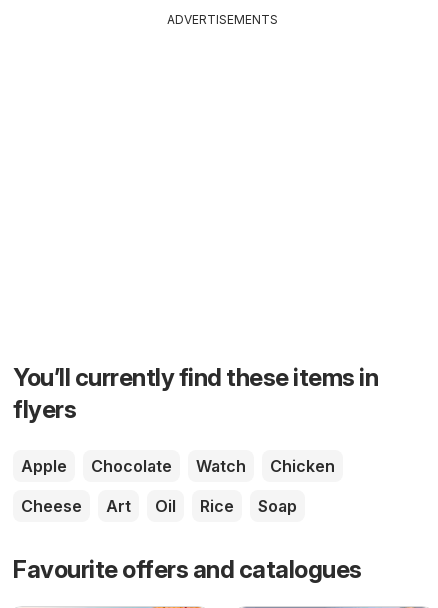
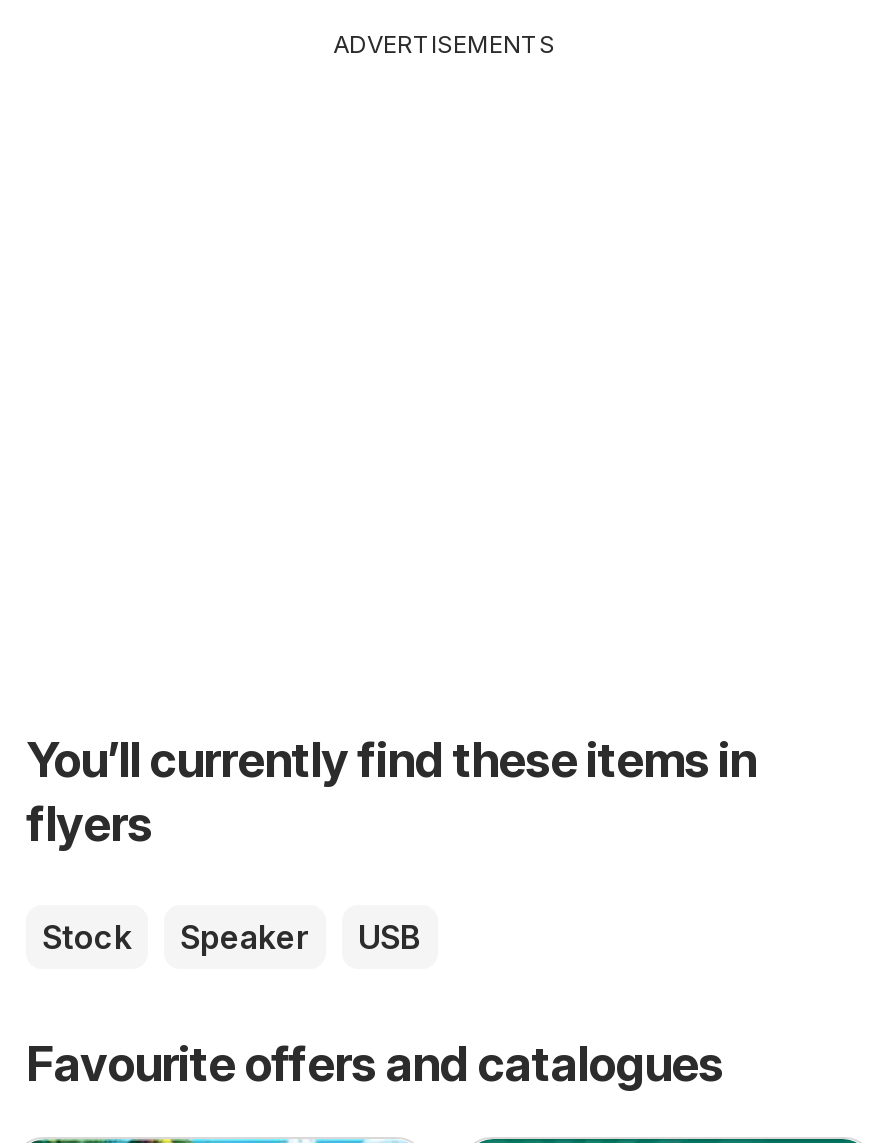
[21,455,335,515] Apple | Chocolate | Watch | Chicken | Cheese | Art | Oil | Rice | Soap -> [42,918,422,958] Stock | Speaker | USB

